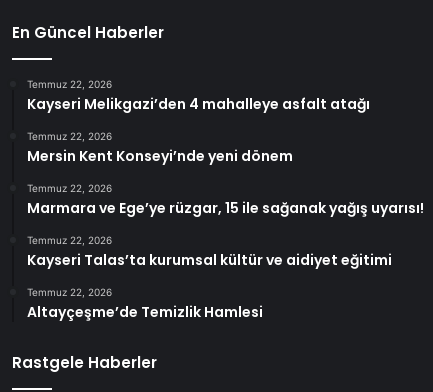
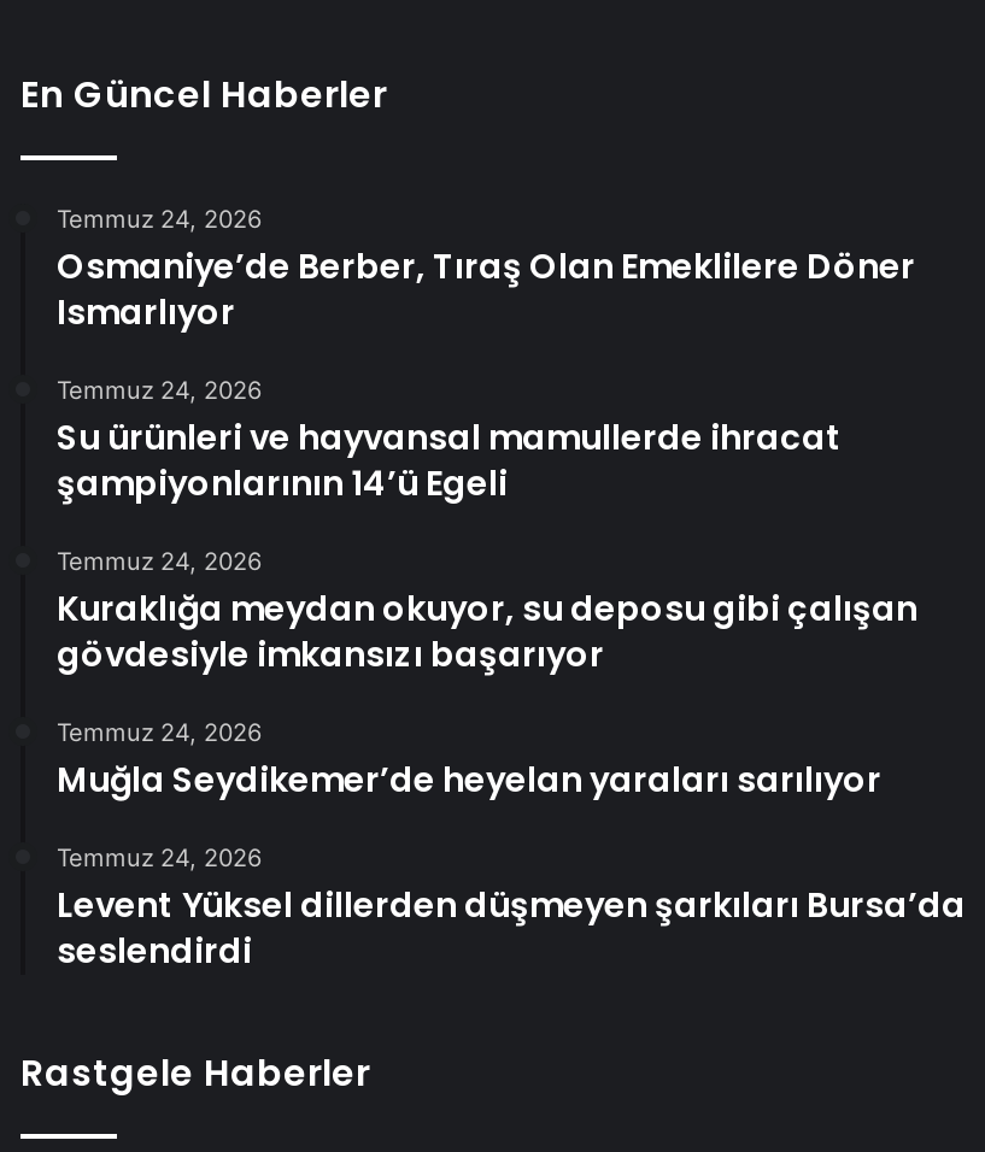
[27,78,370,114] Temmuz 22, 2026 | Kayseri Melikgazi’den 4 mahalleye asfalt atağı -> [57,204,915,336] Temmuz 24, 2026 | Osmaniye’de Berber, Tıraş Olan Emeklilere Döner | Ismarlıyor
[27,130,293,166] Temmuz 22, 2026 | Mersin Kent Konseyi’nde yeni dönem -> [57,375,843,508] Temmuz 24, 2026 | Su ürünleri ve hayvansal mamullerde ihracat | şampiyonlarının 14’ü Egeli
[27,182,424,218] Temmuz 22, 2026 | Marmara ve Ege’ye rüzgar, 15 ile sağanak yağış uyarısı! -> [57,546,917,679] Temmuz 24, 2026 | Kuraklığa meydan okuyor, su deposu gibi çalışan | gövdesiyle imkansızı başarıyor
[27,234,392,270] Temmuz 22, 2026 | Kayseri Talas’ta kurumsal kültür ve aidiyet eğitimi -> [57,717,881,804] Temmuz 24, 2026 | Muğla Seydikemer’de heyelan yaraları sarılıyor
[27,286,263,322] Temmuz 22, 2026 | Altayçeşme’de Temizlik Hamlesi -> [57,843,966,975] Temmuz 24, 2026 | Levent Yüksel dillerden düşmeyen şarkıları Bursa’da | seslendirdi

